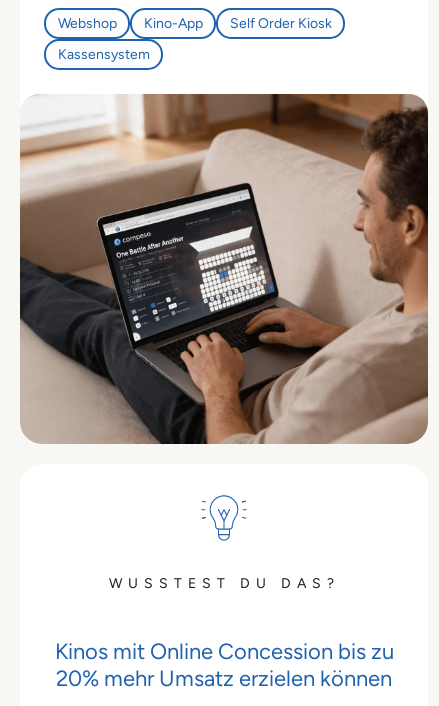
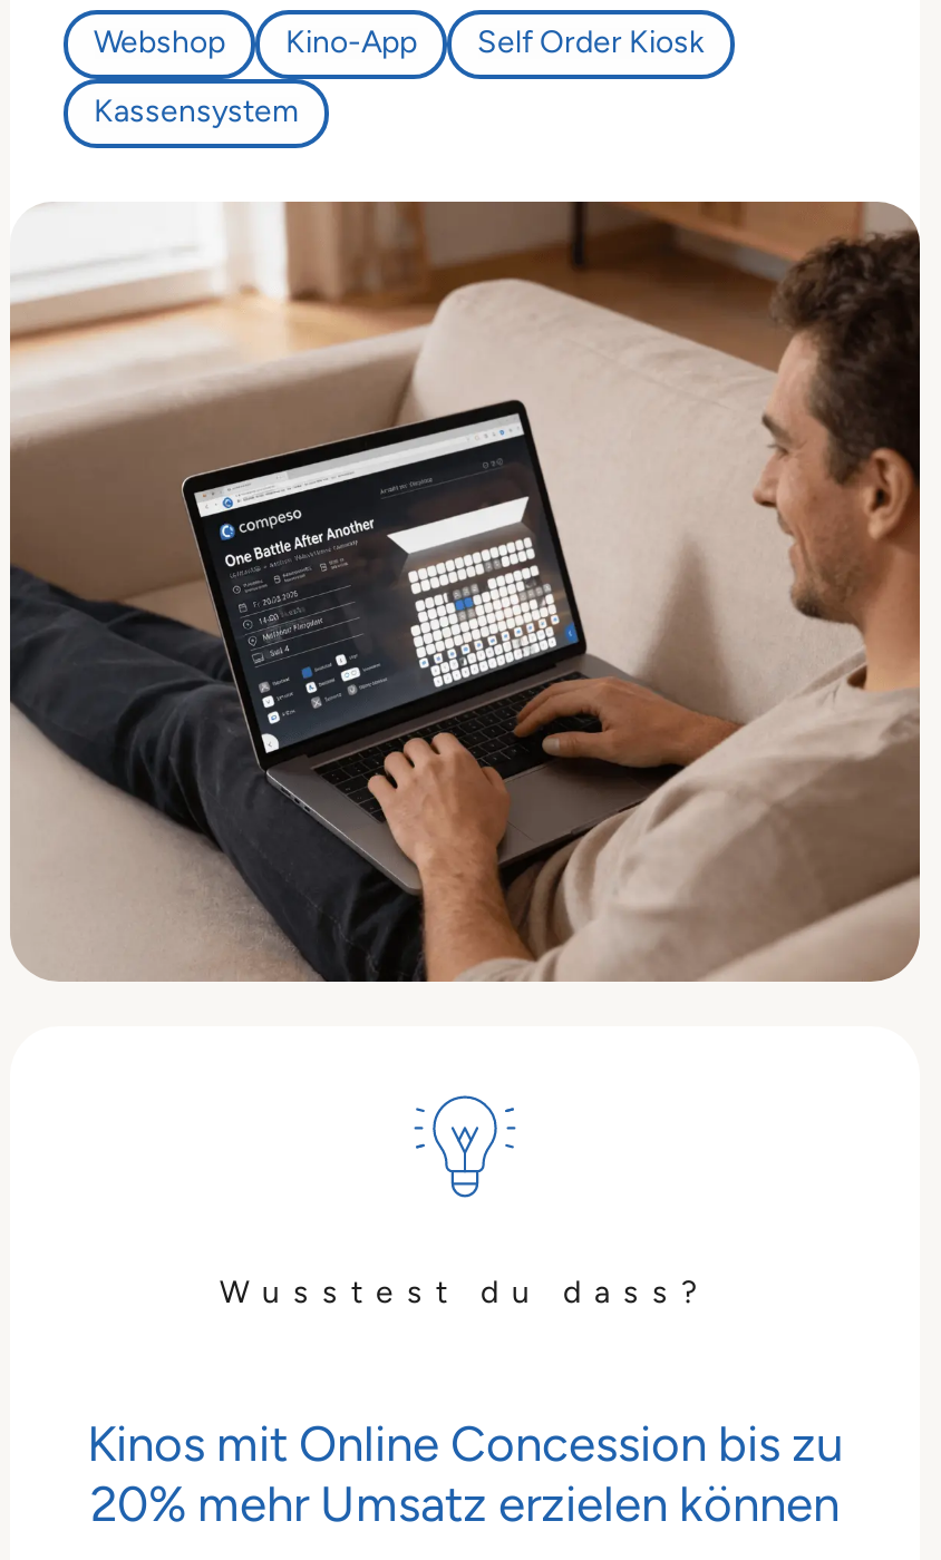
[108,575,339,592] WUSSTEST DU DAS? -> [220,1272,710,1310] Wusstest du dass?

